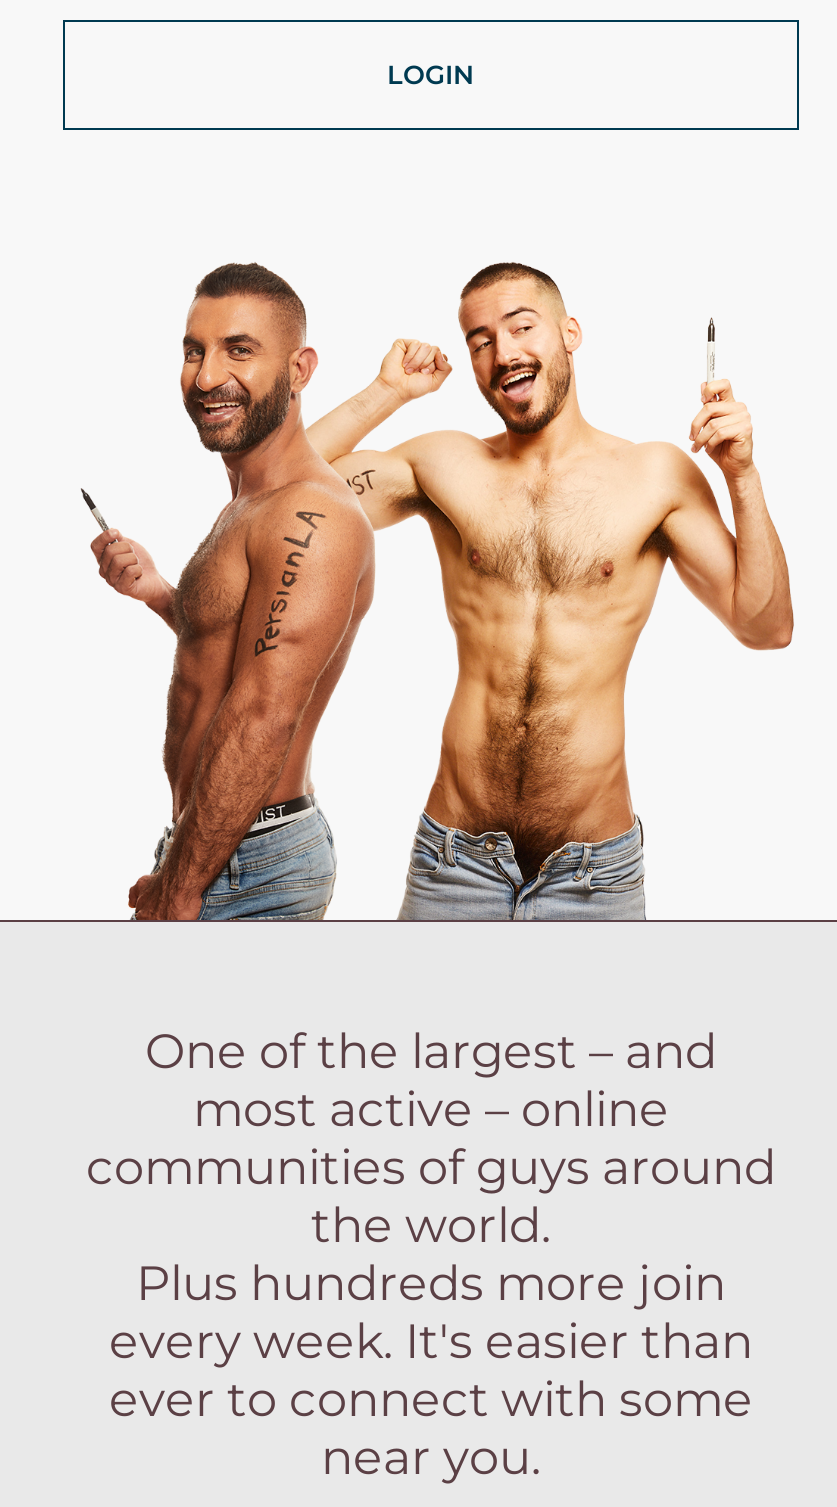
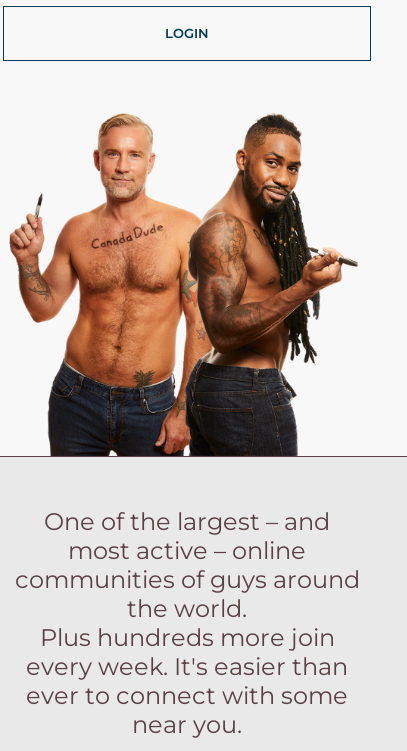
[77,236,795,922] [image] -> [9,113,368,457] [image]

